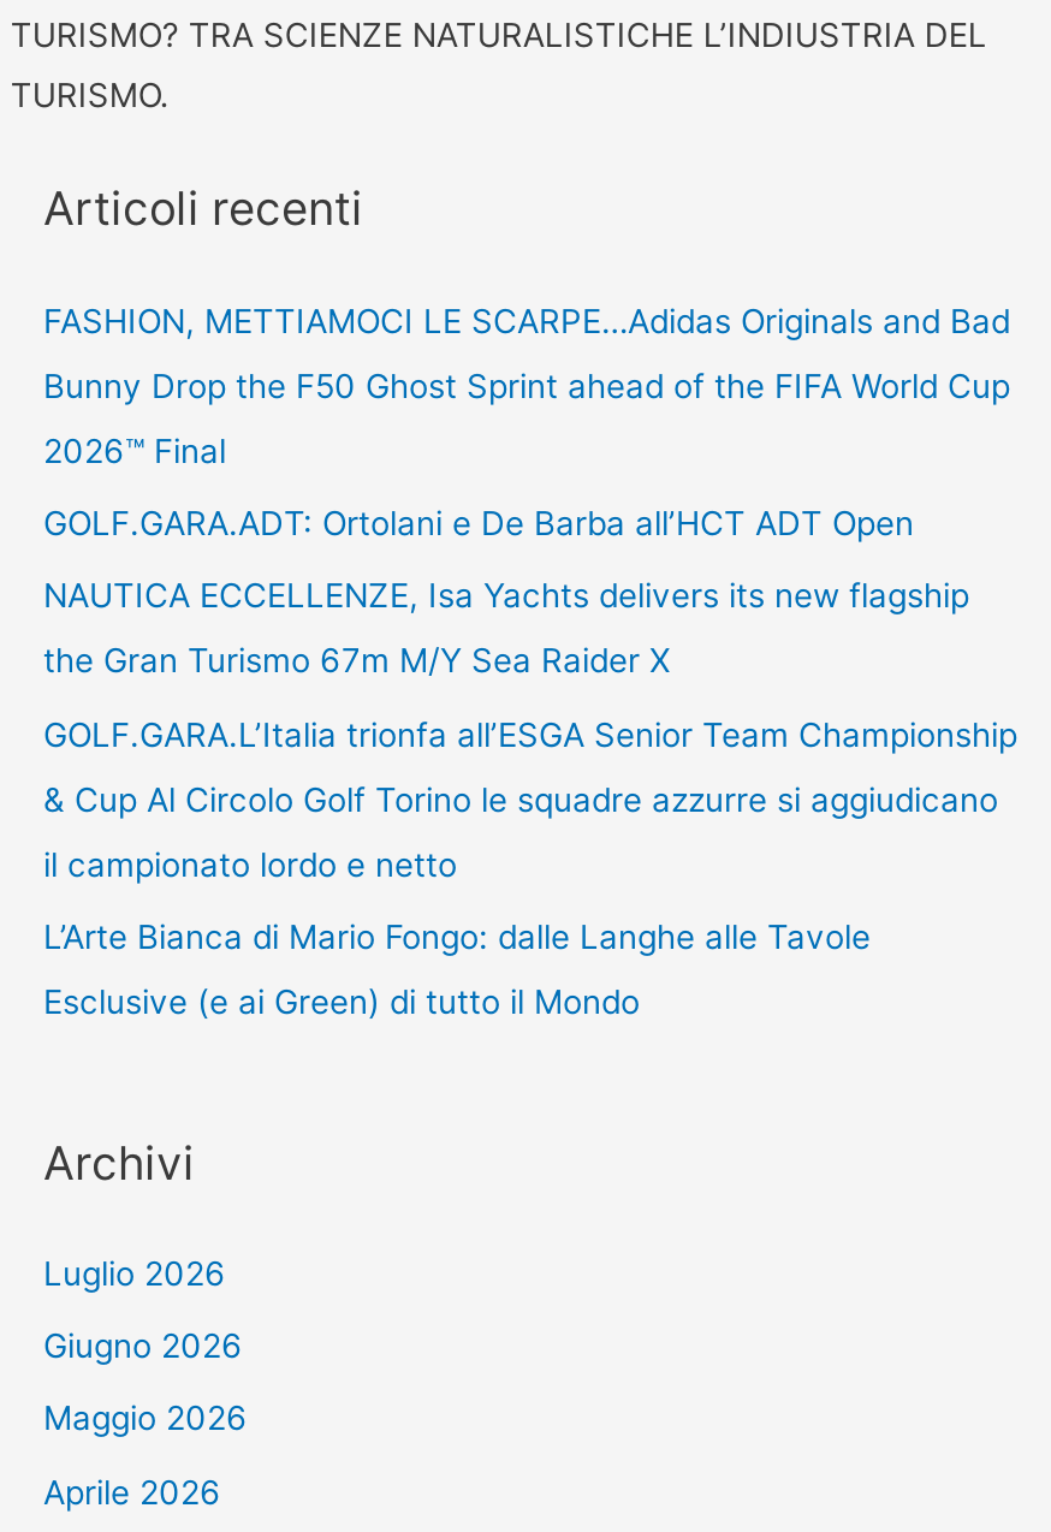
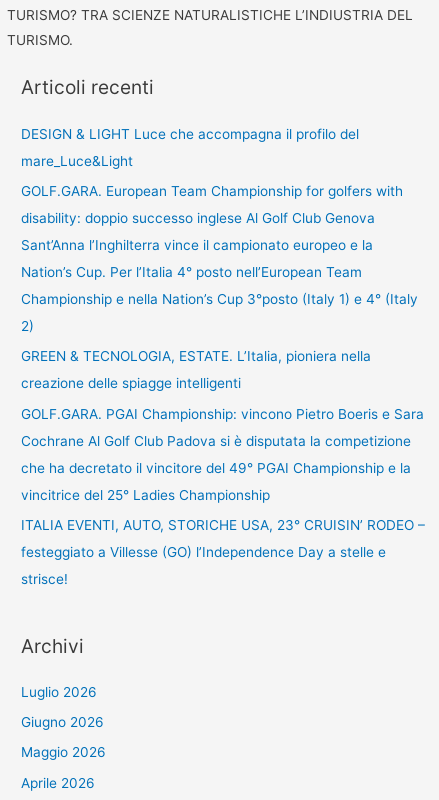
[43,301,1017,1021] FASHION, METTIAMOCI LE SCARPE…Adidas Originals and Bad | Bunny Drop the F50 Ghost Sprint ahead of the FIFA World Cup | 2026™ Final | GOLF.GARA.ADT: Ortolani e De Barba all’HCT ADT Open | NAUTICA ECCELLENZE, Isa Yachts delivers its new flagship | the Gran Turismo 67m M/Y Sea Raider X | GOLF.GARA.L’Italia trionfa all’ESGA Senior Team Championship | & Cup Al Circolo Golf Torino le squadre azzurre si aggiudicano | il campionato lordo e netto | L’Arte Bianca di Mario Fongo: dalle Langhe alle Tavole | Esclusive (e ai Green) di tutto il Mondo -> [21,126,425,587] DESIGN & LIGHT Luce che accompagna il profilo del | mare_Luce&Light | GOLF.GARA. European Team Championship for golfers with | disability: doppio successo inglese Al Golf Club Genova | Sant’Anna l’Inghilterra vince il campionato europeo e la | Nation’s Cup. Per l’Italia 4° posto nell’European Team | Championship e nella Nation’s Cup 3°posto (Italy 1) e 4° (Italy | 2) | GREEN & TECNOLOGIA, ESTATE. L’Italia, pioniera nella | creazione delle spiagge intelligenti | GOLF.GARA. PGAI Championship: vincono Pietro Boeris e Sara | Cochrane Al Golf Club Padova si è disputata la competizione | che ha decretato il vincitore del 49° PGAI Championship e la | vincitrice del 25° Ladies Championship | ITALIA EVENTI, AUTO, STORICHE USA, 23° CRUISIN’ RODEO – | festeggiato a Villesse (GO) l’Independence Day a stelle e | strisce!

